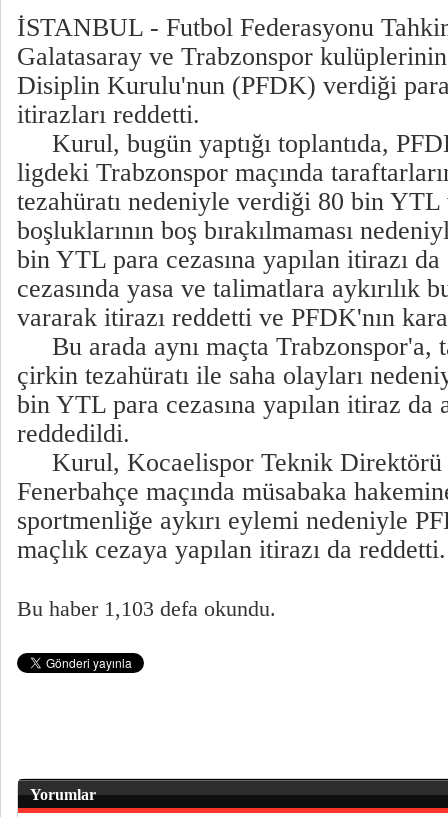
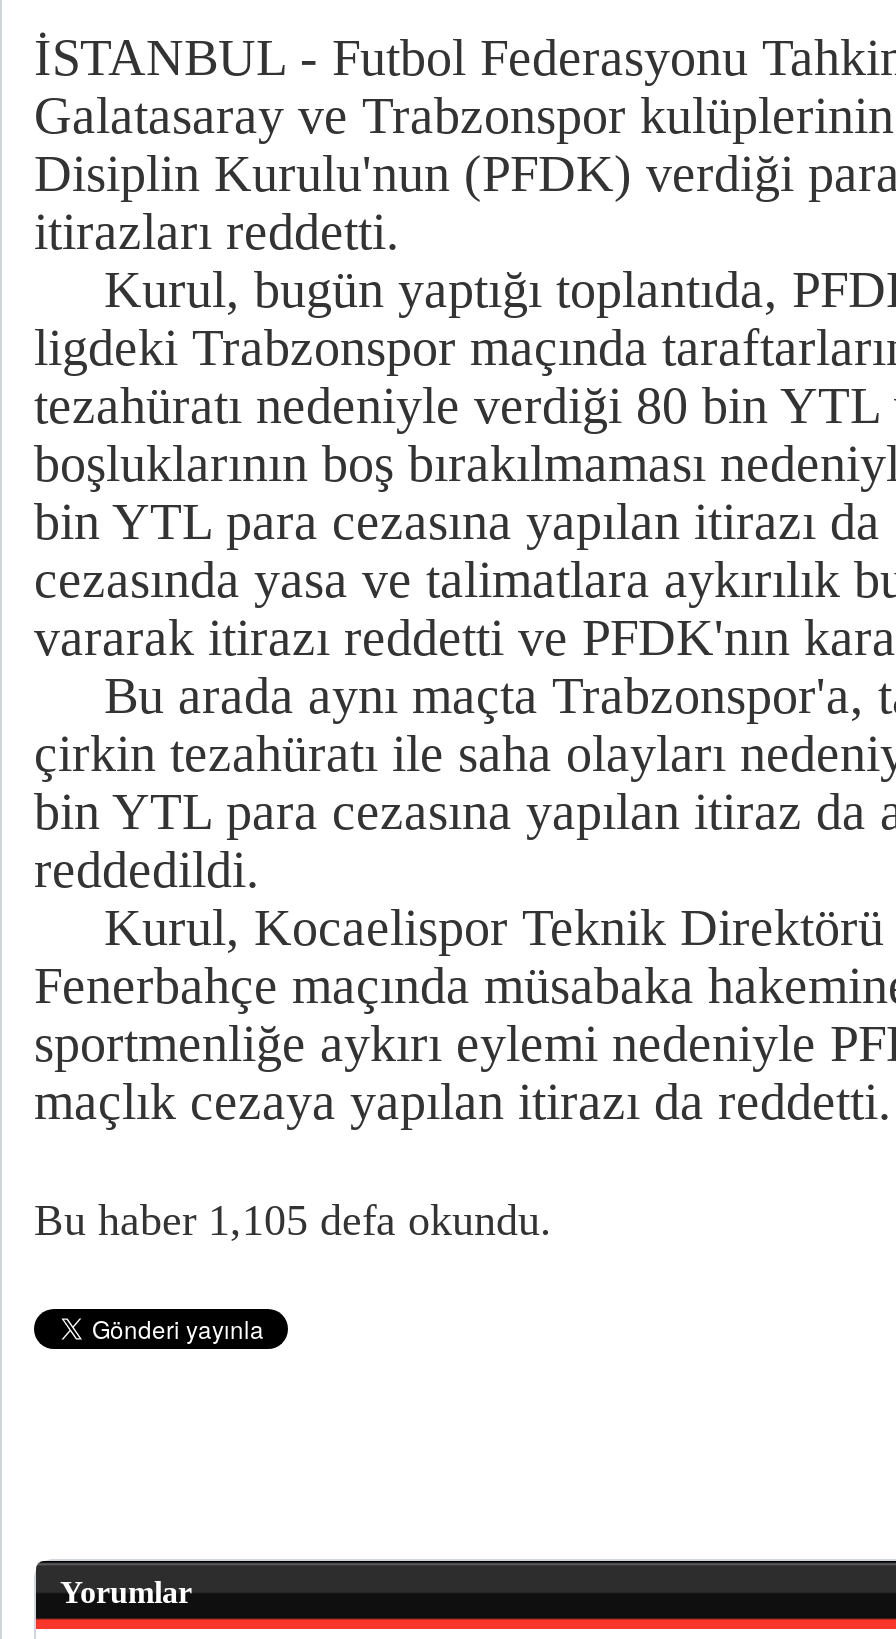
[17,597,276,621] Bu haber 1,103 defa okundu. -> [34,1197,552,1245] Bu haber 1,105 defa okundu.

